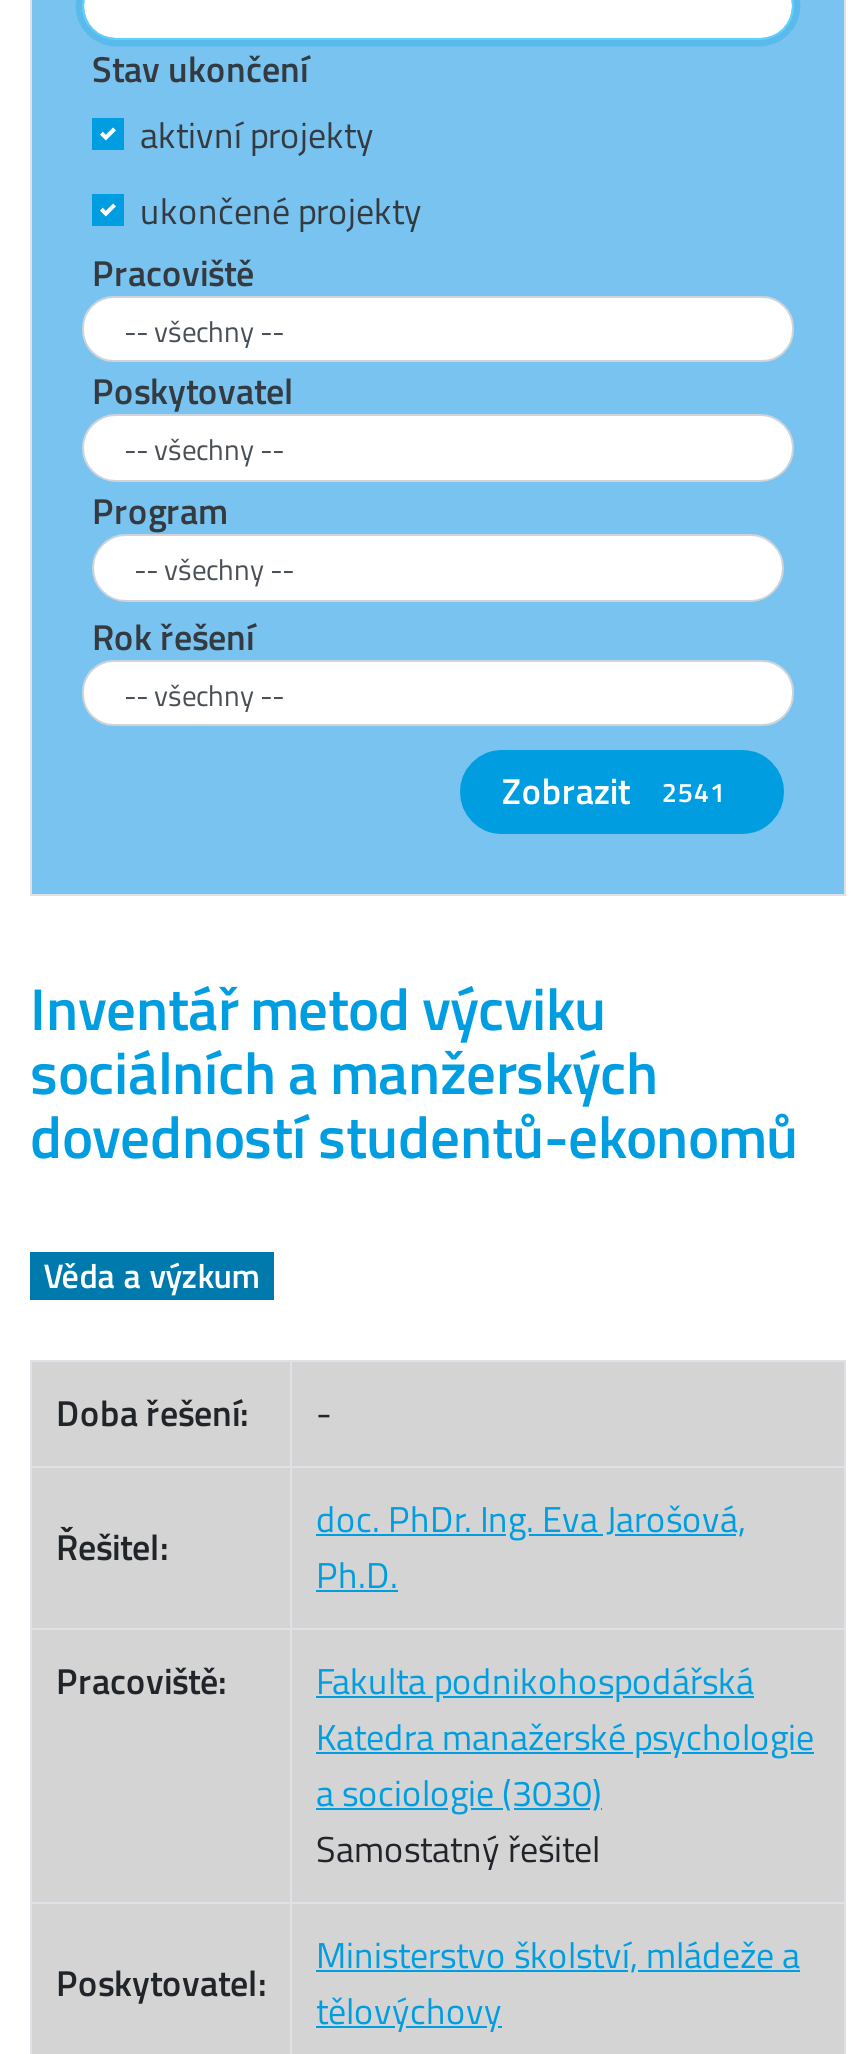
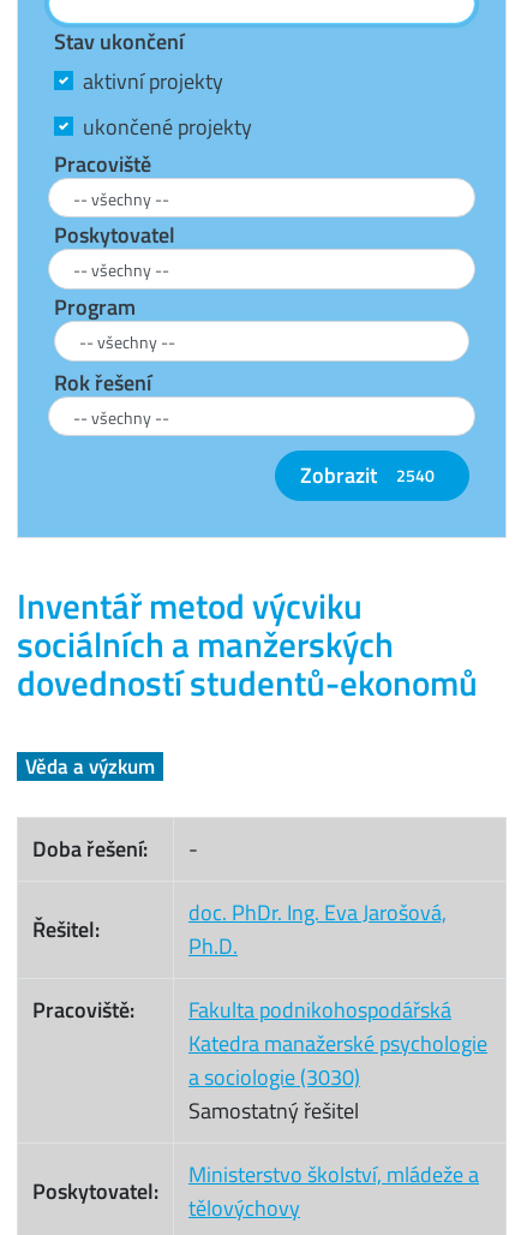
[502,764,726,818] Zobrazit 2541 -> [300,459,434,492] Zobrazit 2540

